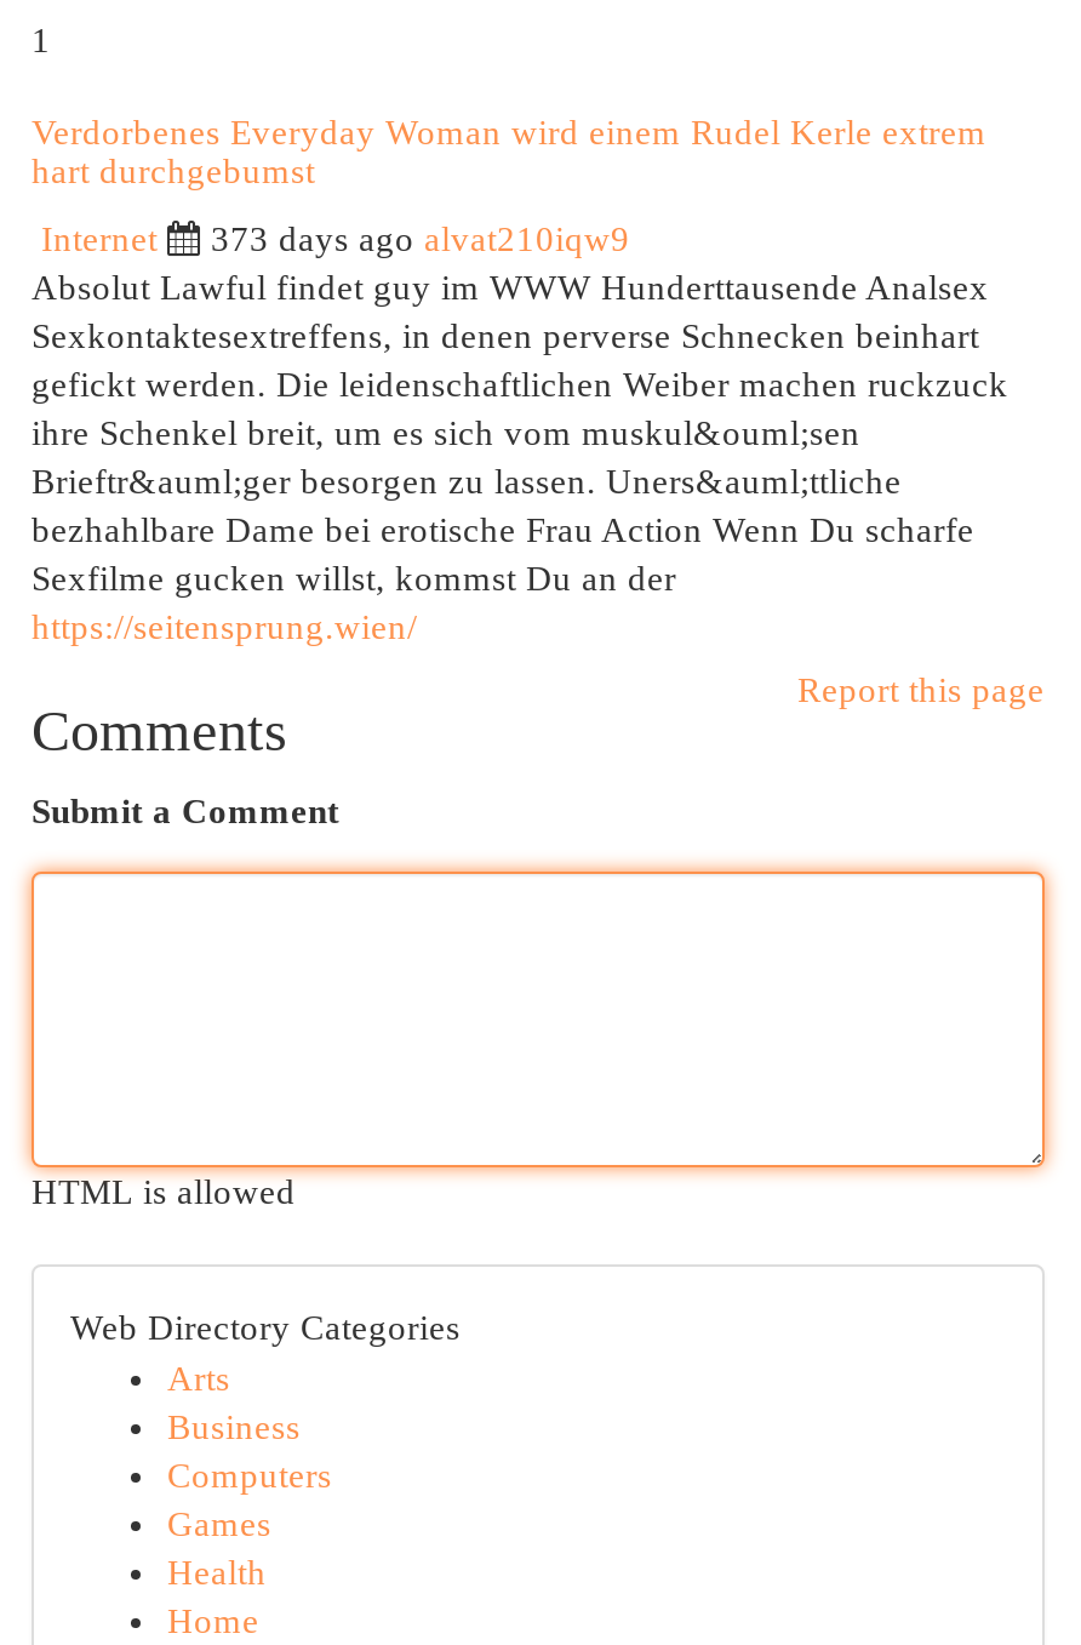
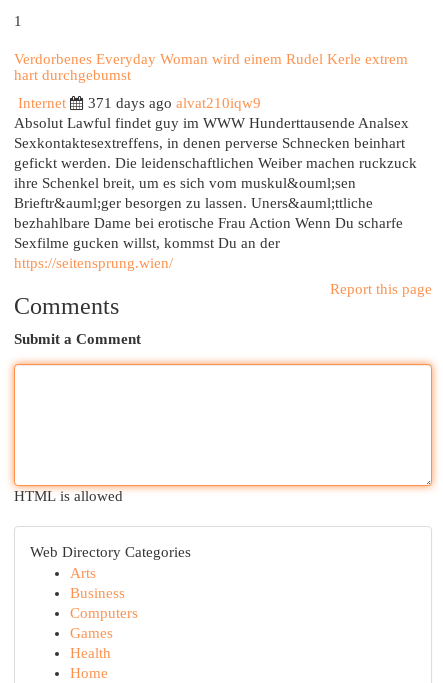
[211,219,630,258] 373 days ago alvat210iqw9 -> [88,95,261,111] 371 days ago alvat210iqw9

